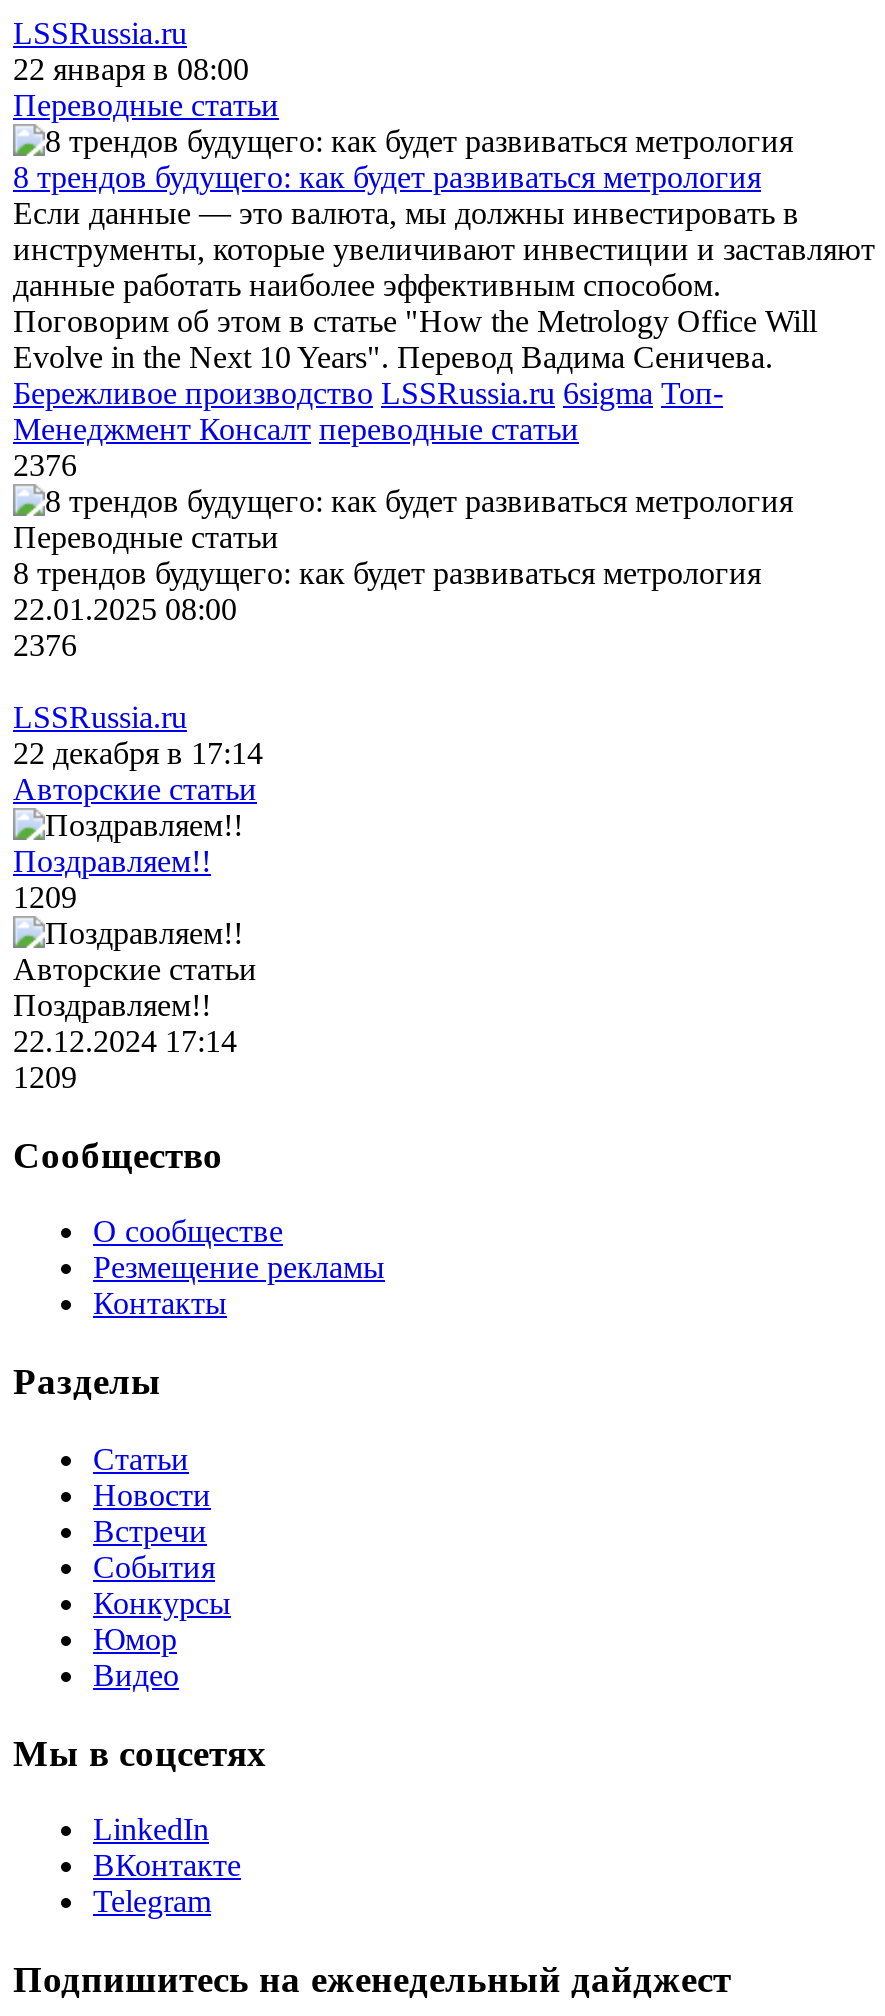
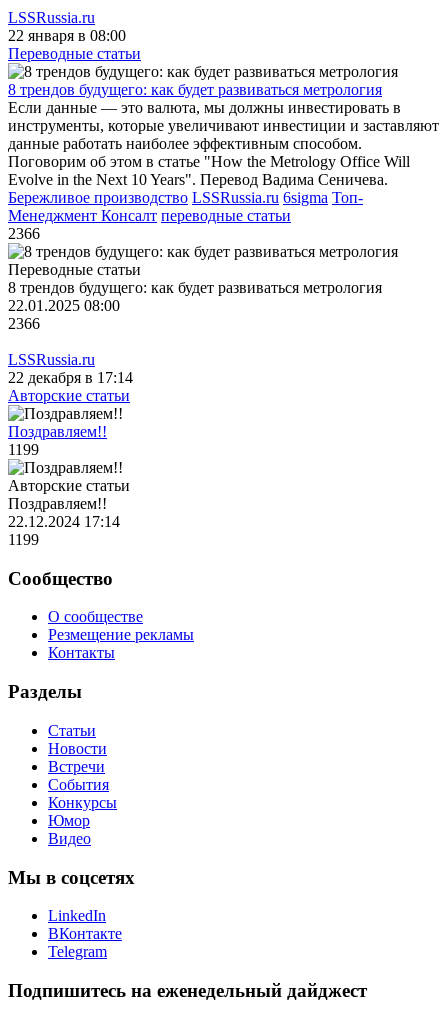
[13,448,77,482] 2376 -> [8,225,40,242] 2366
[13,628,77,662] 2376 -> [8,315,40,332] 2366
[13,880,77,914] 1209 -> [8,441,39,458] 1199
[13,1060,77,1094] 1209 -> [8,531,39,548] 1199

